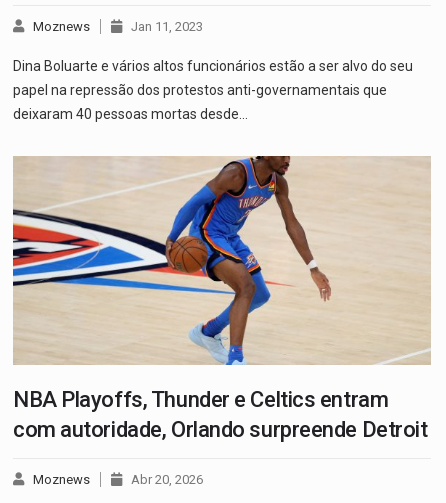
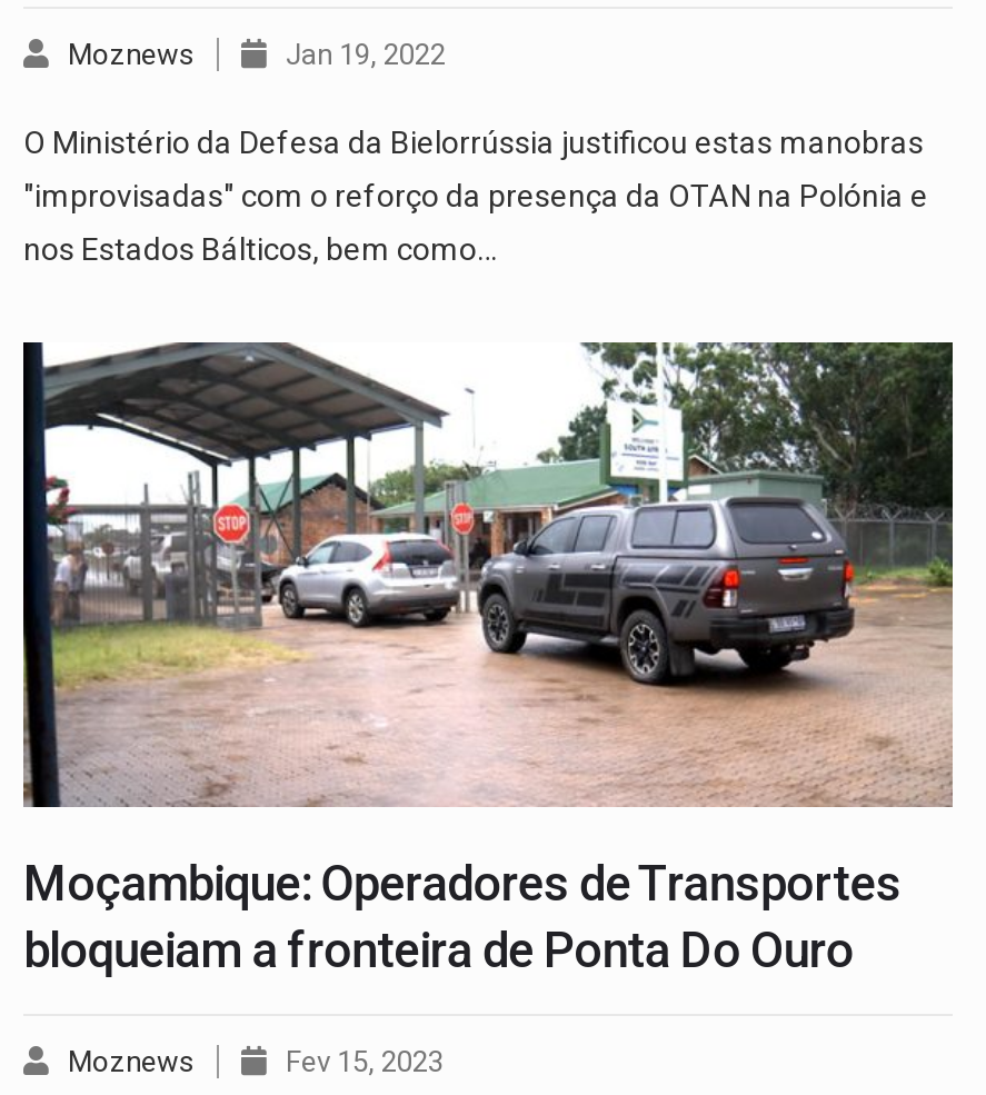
[131,18,203,33] Jan 11, 2023 -> [286,37,446,70] Jan 19, 2022
[13,57,413,73] Dina Boluarte e vários altos funcionários estão a ser alvo do seu -> [23,123,924,159] O Ministério da Defesa da Bielorrússia justificou estas manobras
[13,81,387,97] papel na repressão dos protestos anti-governamentais que -> [23,177,928,212] "improvisadas" com o reforço da presença da OTAN na Polónia e
[13,105,248,121] deixaram 40 pessoas mortas desde… -> [23,230,497,266] nos Estados Bálticos, bem como…
[12,155,431,441] [image] | NBA Playoffs, Thunder e Celtics entram | com autoridade, Orlando surpreende Detroit -> [21,340,955,977] [image] | Moçambique: Operadores de Transportes | bloqueiam a fronteira de Ponta Do Ouro
[131,471,203,486] Abr 20, 2026 -> [286,1044,444,1077] Fev 15, 2023

